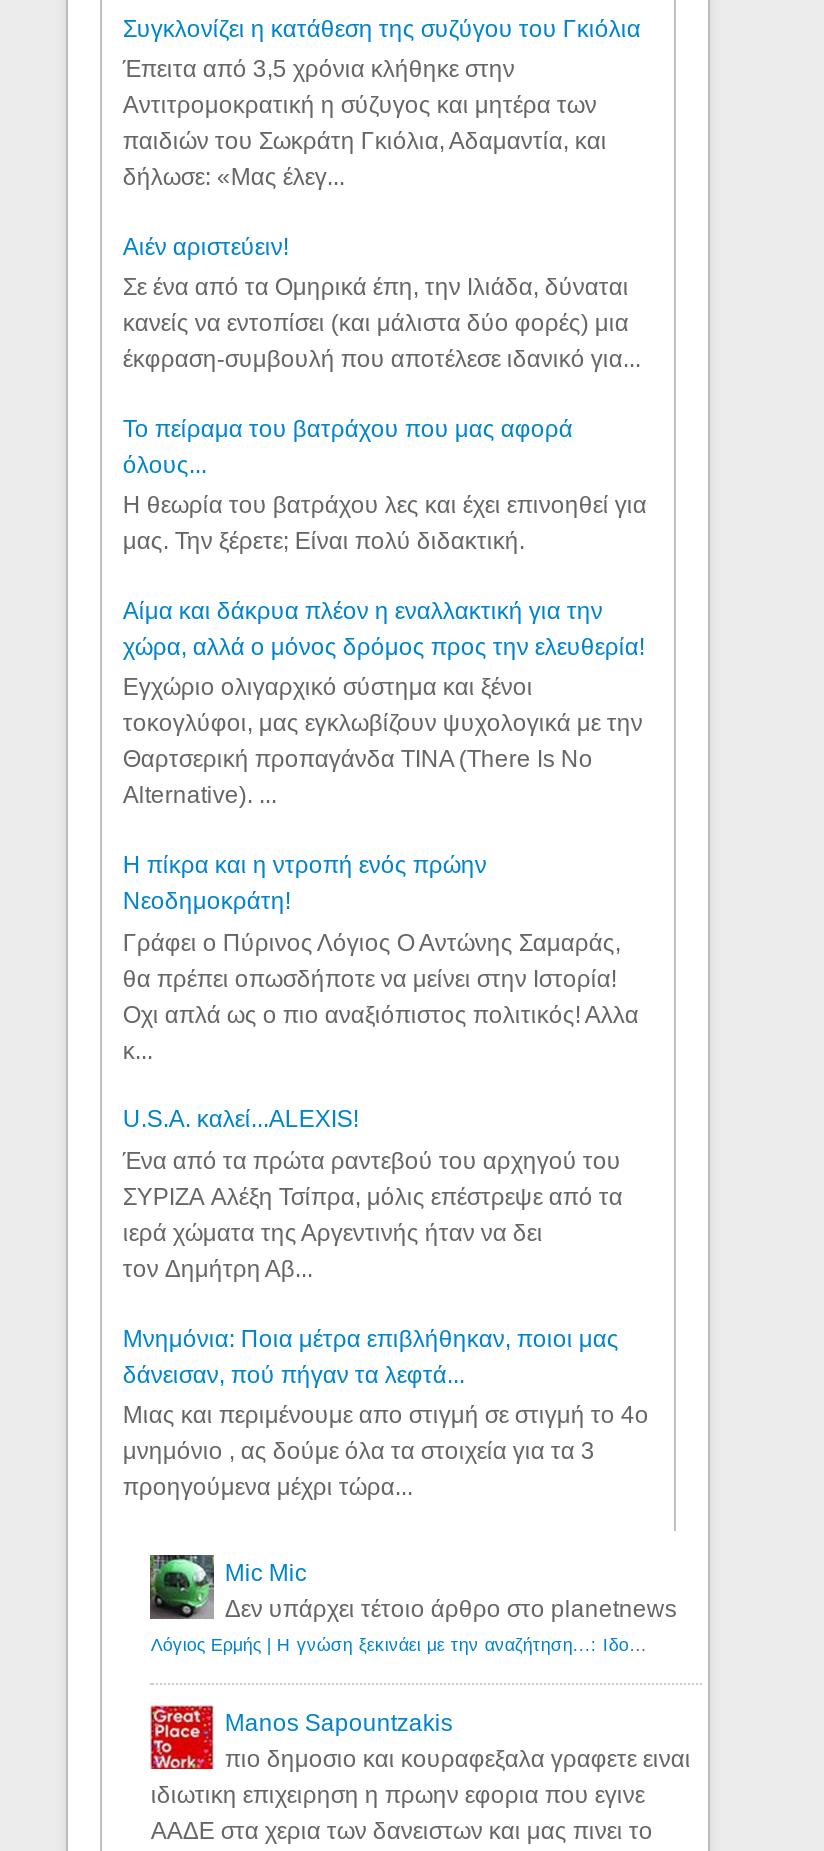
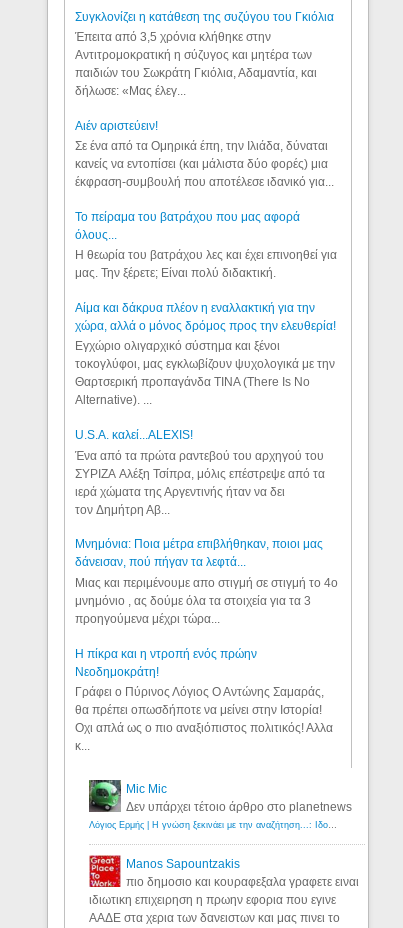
moved [123,852,639,1064] -> [75,647,333,753]: Η πίκρα και η ντροπή ενός πρώην | Νεοδημοκράτη! | Γράφει ο Πύρινος Λόγιος Ο Αντώνης Σαμαράς, | θα πρέπει οπωσδήποτε να μείνει στην Ιστορία! | Οχι απλά ως ο πιο αναξιόπιστος πολιτικός! Αλλα | κ...
moved [123,1147,649,1501] -> [75,449,338,626]: Ένα από τα πρώτα ραντεβού του αρχηγού του | ΣΥΡΙΖΑ Αλέξη Τσίπρα, μόλις επέστρεψε από τα | ιερά χώματα της Αργεντινής ήταν να δει | ... | μνημόνιο , ας δούμε όλα τα στοιχεία για τα 3 | προηγούμενα μέχρι τώρα...

